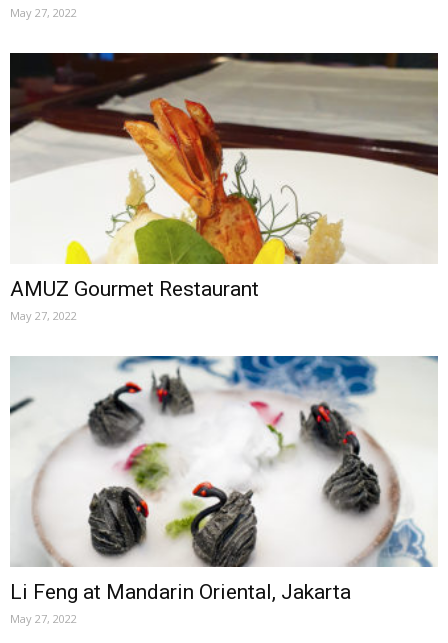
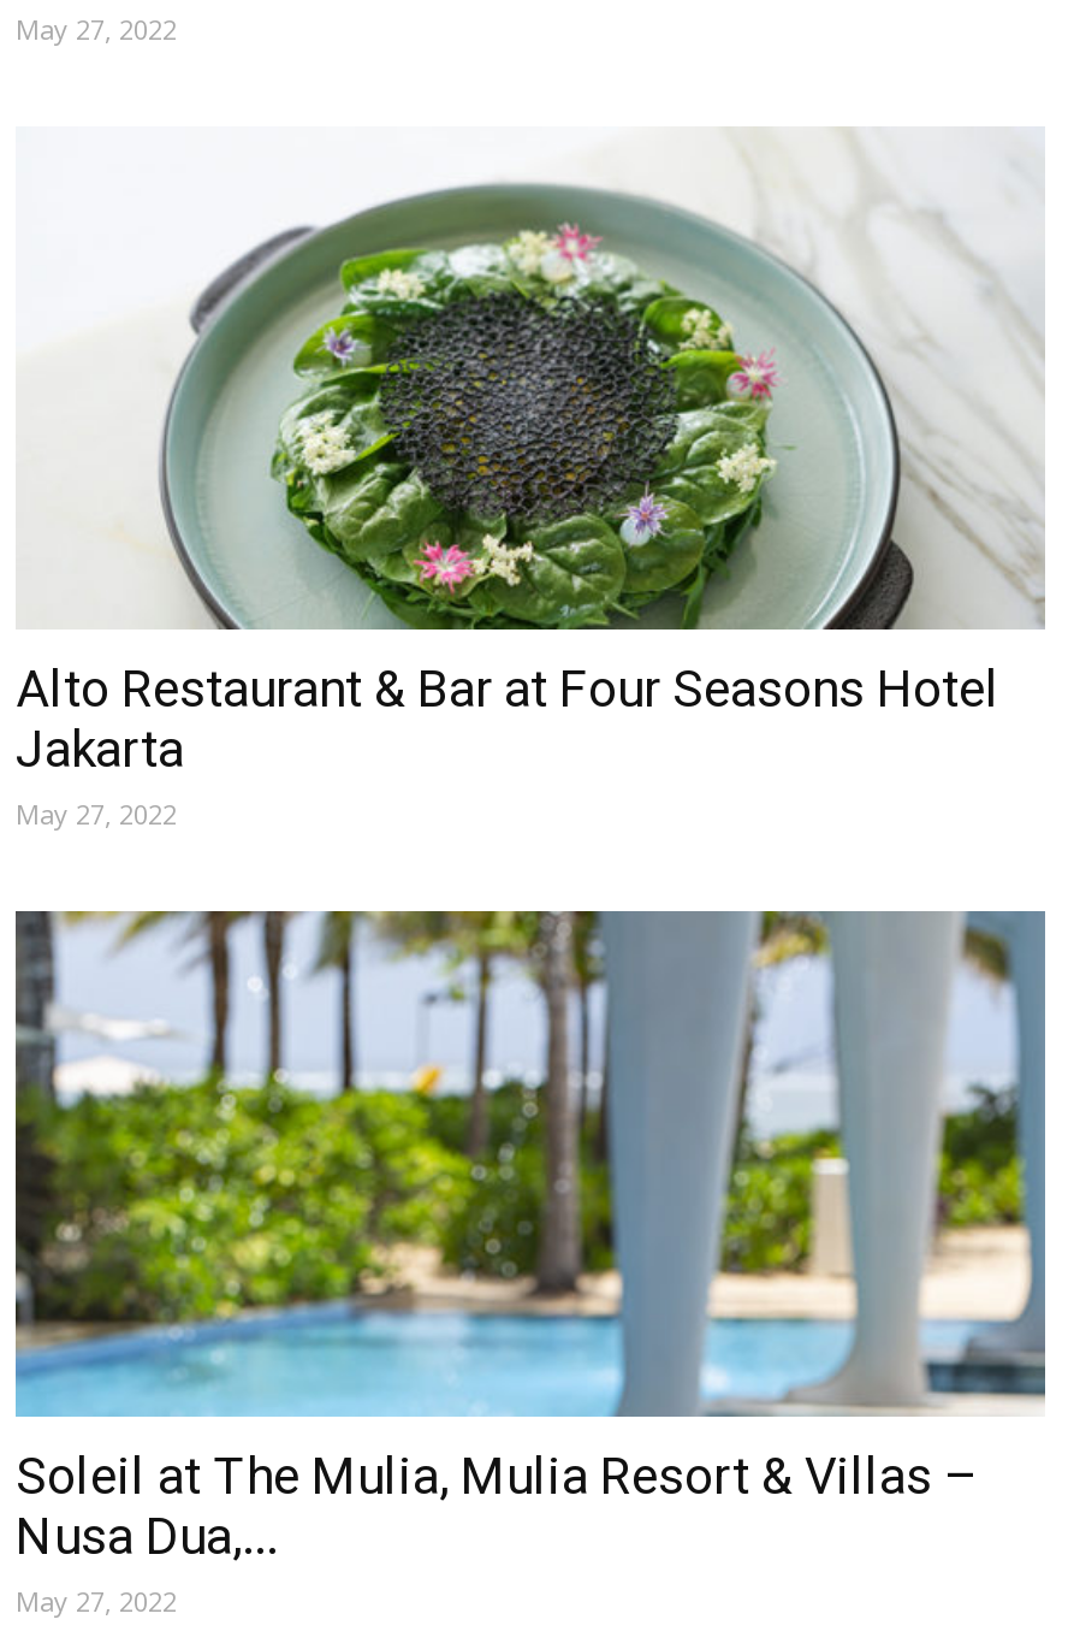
[9,52,439,301] [image] | AMUZ Gourmet Restaurant -> [16,128,1045,780] [image] | Alto Restaurant & Bar at Four Seasons Hotel | Jakarta
[10,355,438,604] [image] | Li Feng at Mandarin Oriental, Jakarta -> [13,908,1048,1567] [image] | Soleil at The Mulia, Mulia Resort & Villas – | Nusa Dua,...

